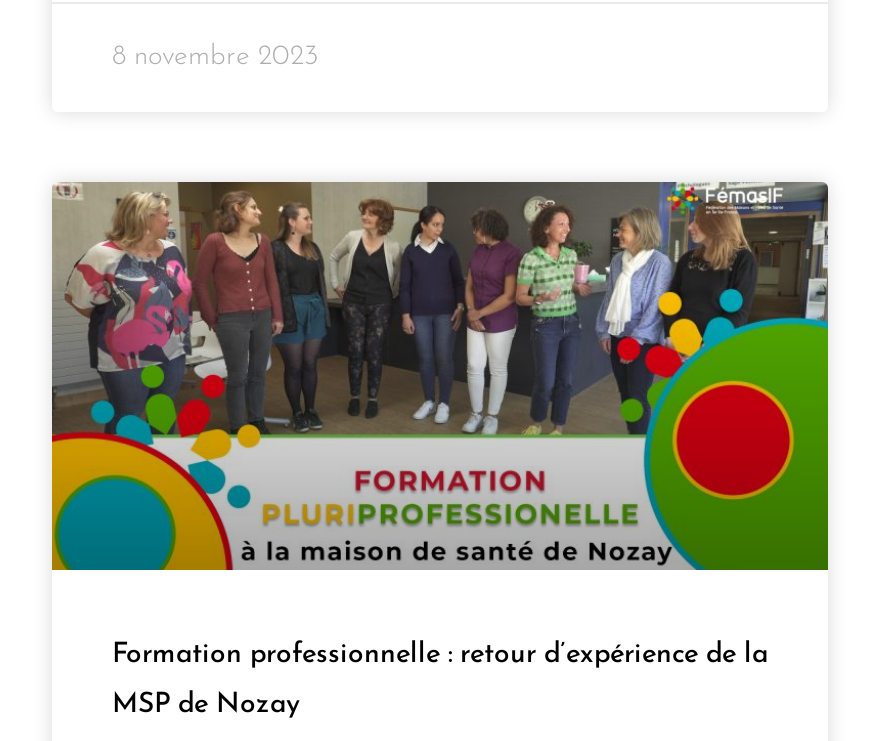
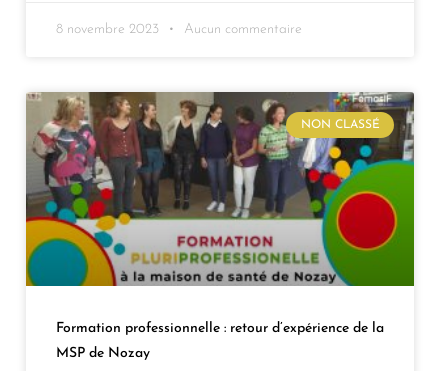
none -> [180,22,302,37] Aucun commentaire
none -> [301,119,380,131] NON CLASSÉ

